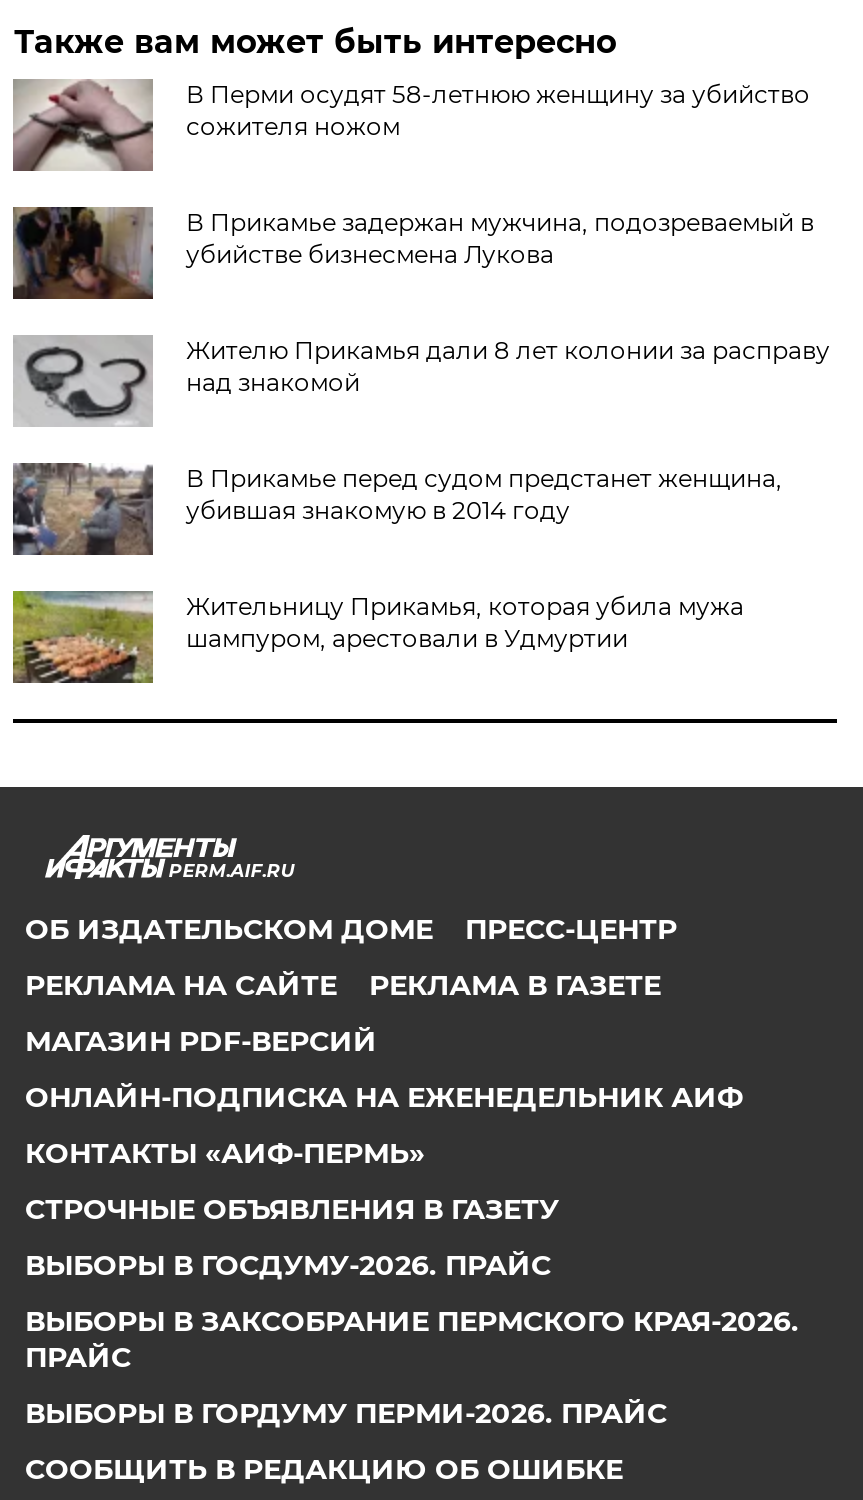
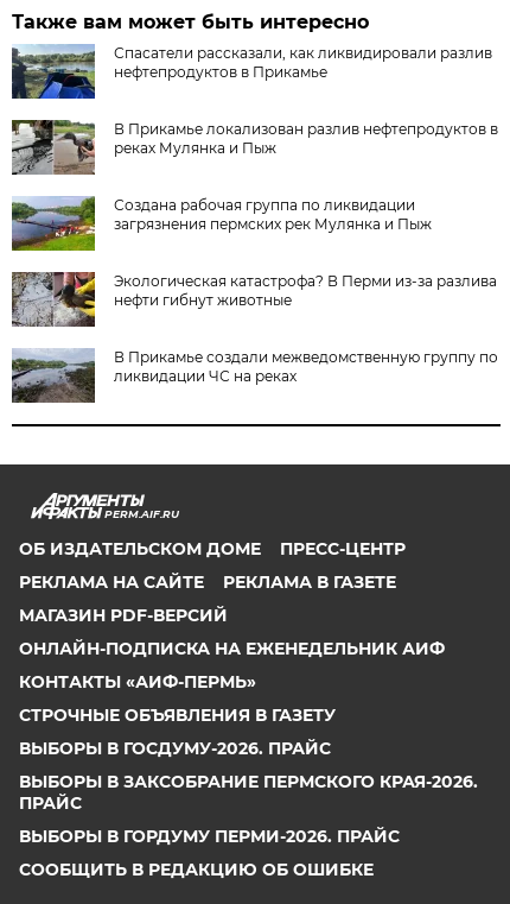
[11,77,810,173] [image] | В Перми осудят 58-летнюю женщину за убийство | сожителя ножом -> [11,44,493,100] [image] | Спасатели рассказали, как ликвидировали разлив | нефтепродуктов в Прикамье
[13,205,814,301] [image] | В Прикамье задержан мужчина, подозреваемый в | убийстве бизнесмена Лукова -> [12,119,499,176] [image] | В Прикамье локализован разлив нефтепродуктов в | реках Мулянка и Пыж
[13,335,830,427] [image] | Жителю Прикамья дали 8 лет колонии за расправу | над знакомой -> [11,196,432,252] [image] | Создана рабочая группа по ликвидации | загрязнения пермских рек Мулянка и Пыж
[13,463,782,555] [image] | В Прикамье перед судом предстанет женщина, | убившая знакомую в 2014 году -> [12,271,497,328] [image] | Экологическая катастрофа? В Перми из-за разлива | нефти гибнут животные
[11,589,744,683] [image] | Жительницу Прикамья, которая убила мужа | шампуром, арестовали в Удмуртии -> [11,348,499,403] [image] | В Прикамье создали межведомственную группу по | ликвидации ЧС на реках

